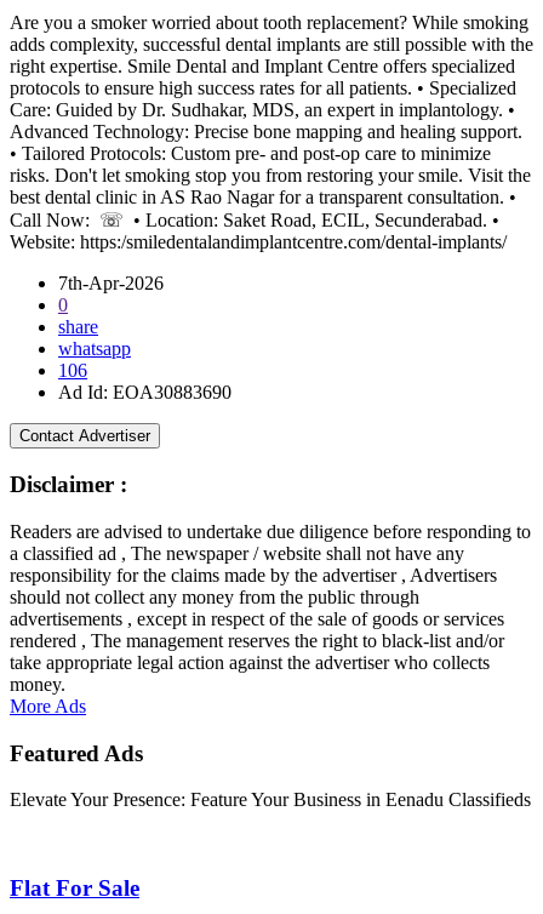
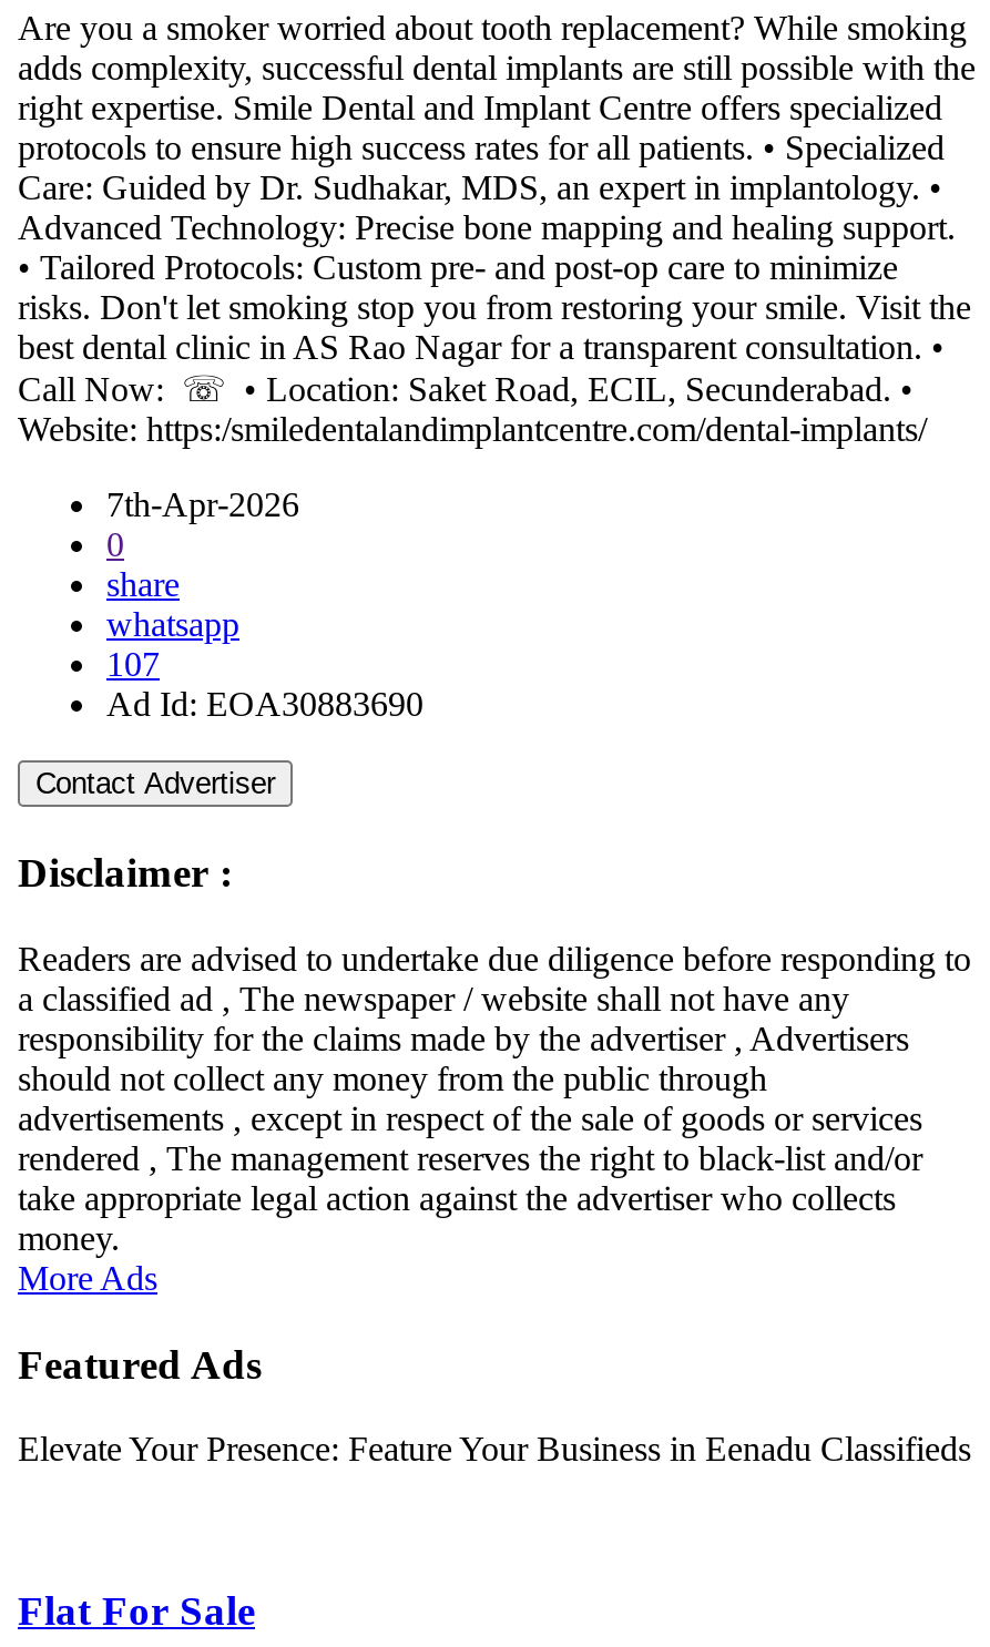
[58,361,87,381] 106 -> [106,646,160,684] 107

